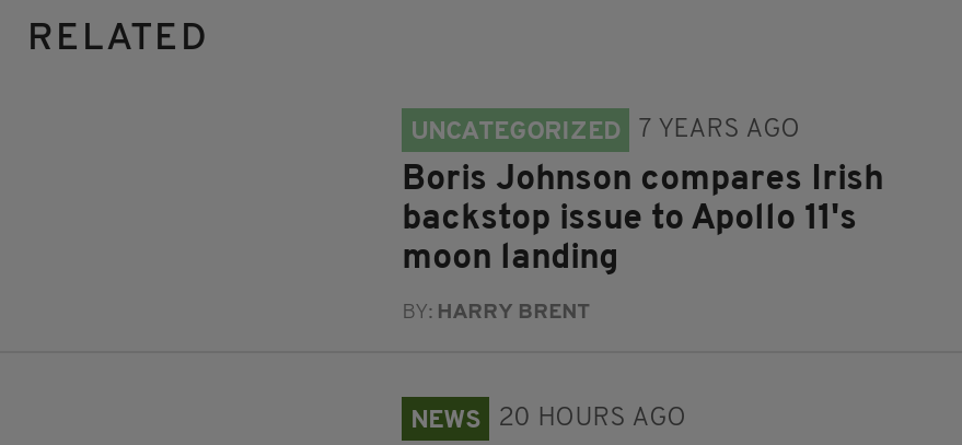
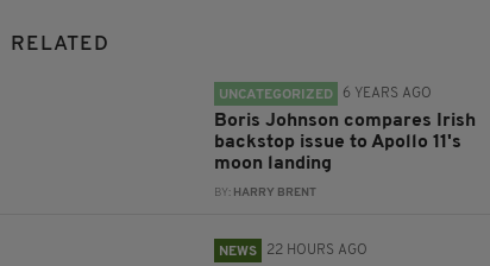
[638,117,800,144] 7 YEARS AGO -> [343,87,432,101] 6 YEARS AGO
[411,406,686,435] NEWS 20 HOURS AGO -> [219,244,368,259] NEWS 22 HOURS AGO

